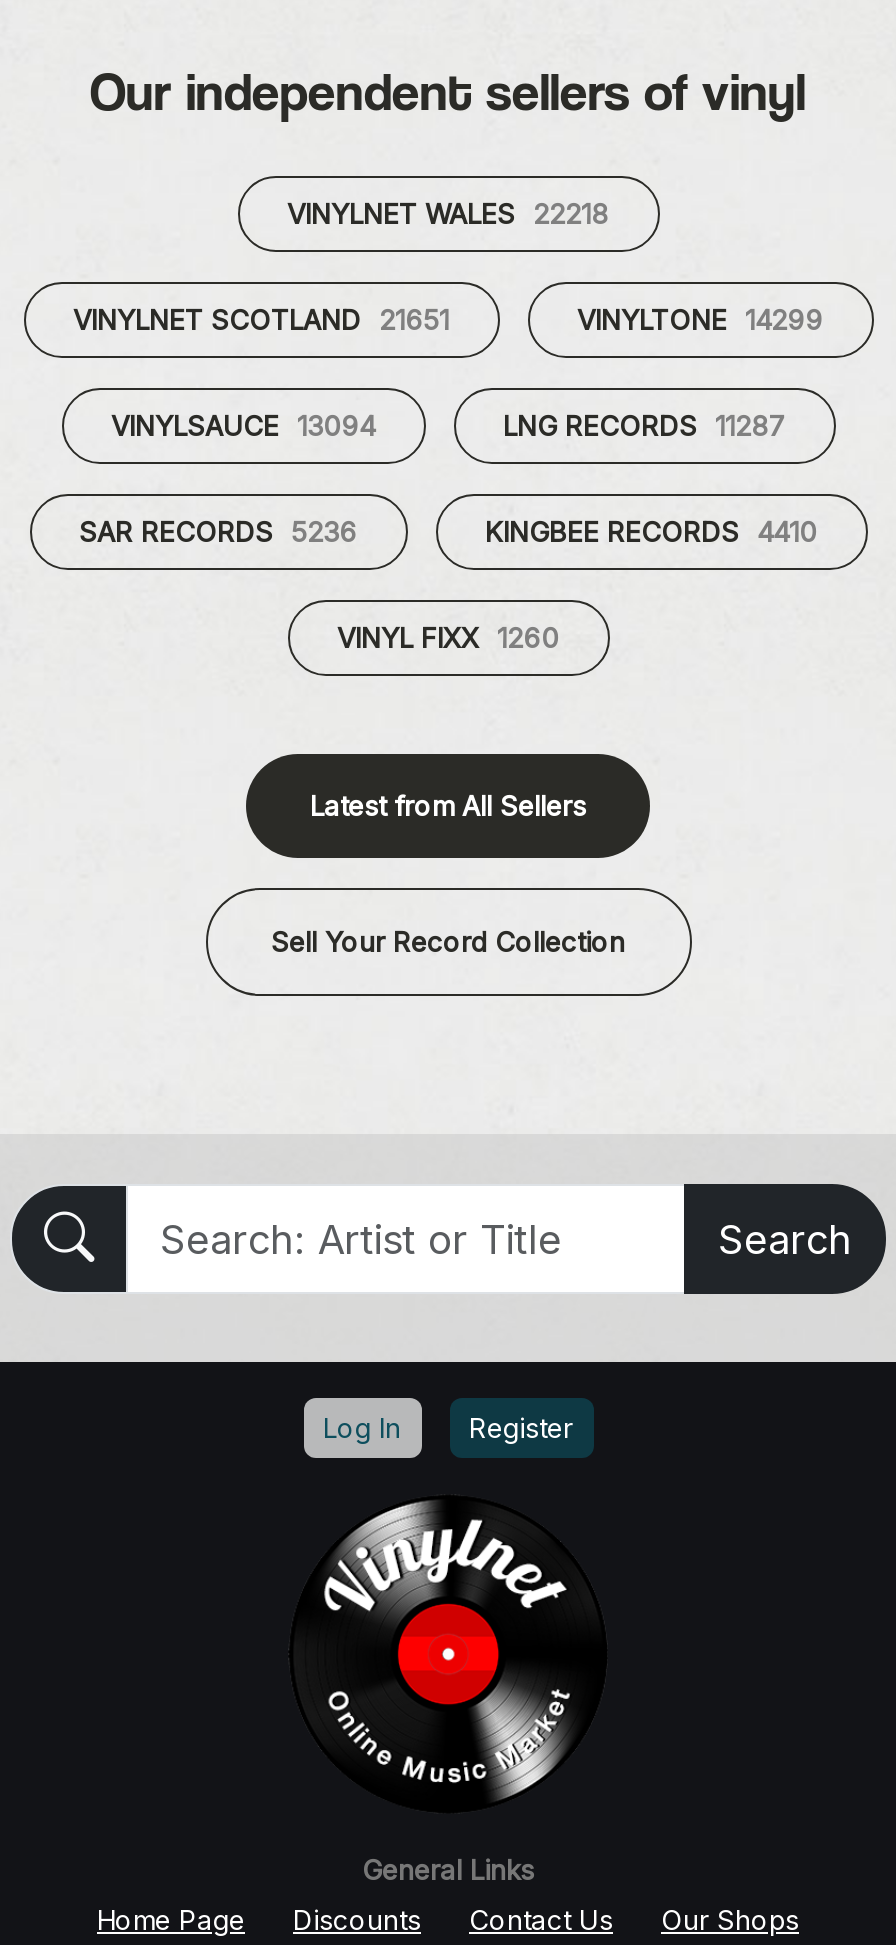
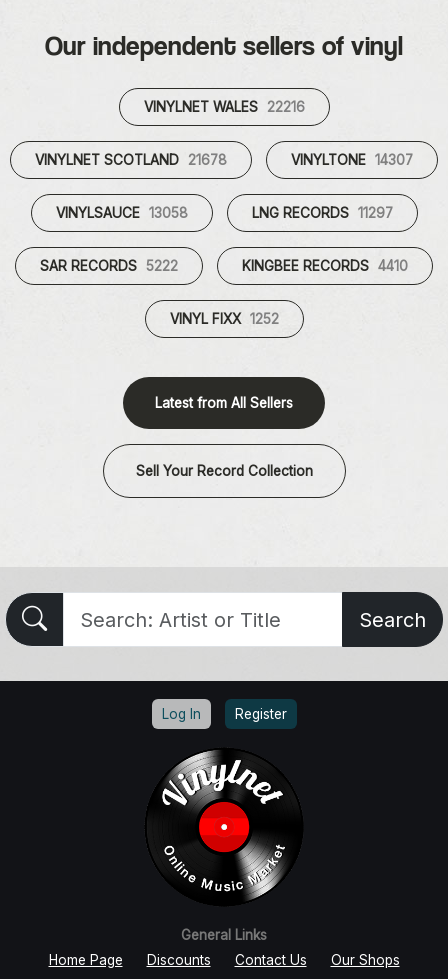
[287,198,609,230] VINYLNET WALES 22218 -> [143,99,304,115] VINYLNET WALES 22216
[73,304,449,336] VINYLNET SCOTLAND 21651 -> [35,152,227,168] VINYLNET SCOTLAND 21678
[577,304,823,336] VINYLTONE 14299 -> [291,152,413,168] VINYLTONE 14307
[111,410,375,442] VINYLSAUCE 13094 -> [55,205,187,221] VINYLSAUCE 13058
[503,410,785,442] LNG RECORDS 11287 -> [251,205,392,221] LNG RECORDS 11297
[79,516,357,548] SAR RECORDS 5236 -> [40,258,178,274] SAR RECORDS 5222
[337,622,559,654] VINYL FIXX 1260 -> [169,311,278,327] VINYL FIXX 1252

